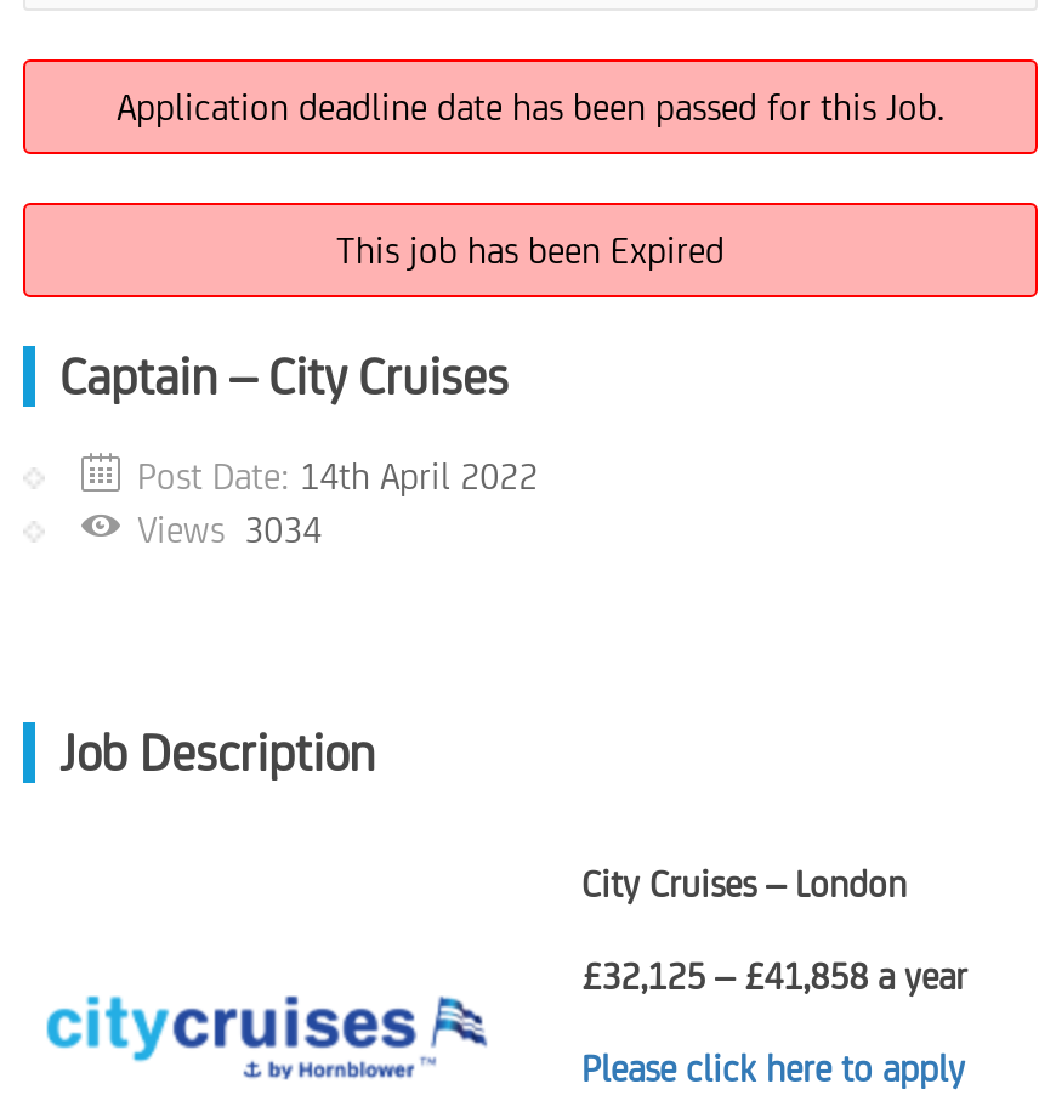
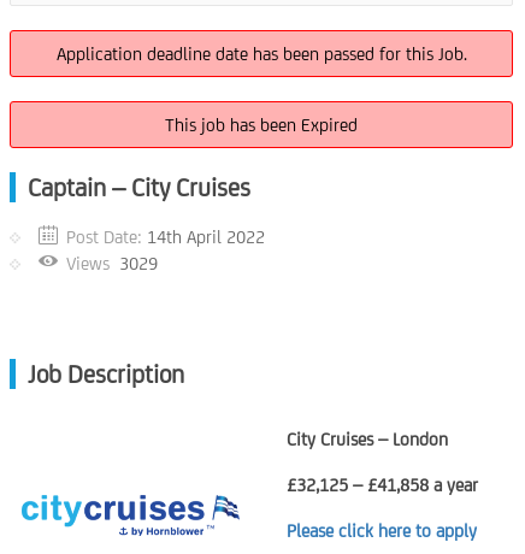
[137,509,322,550] Views 3034 -> [66,253,158,273] Views 3029

